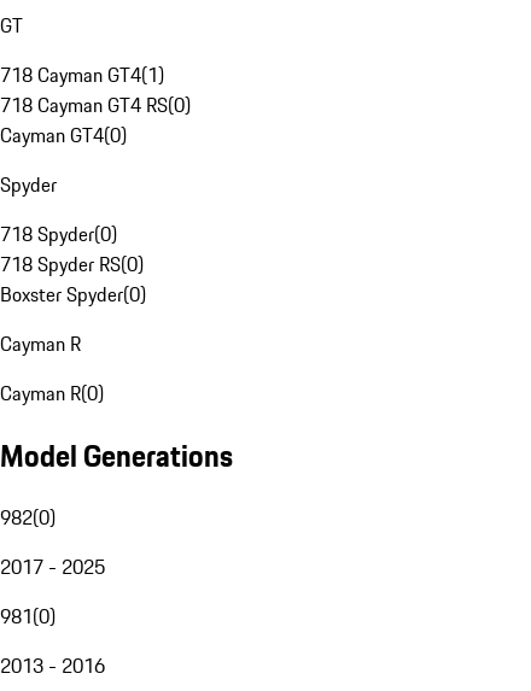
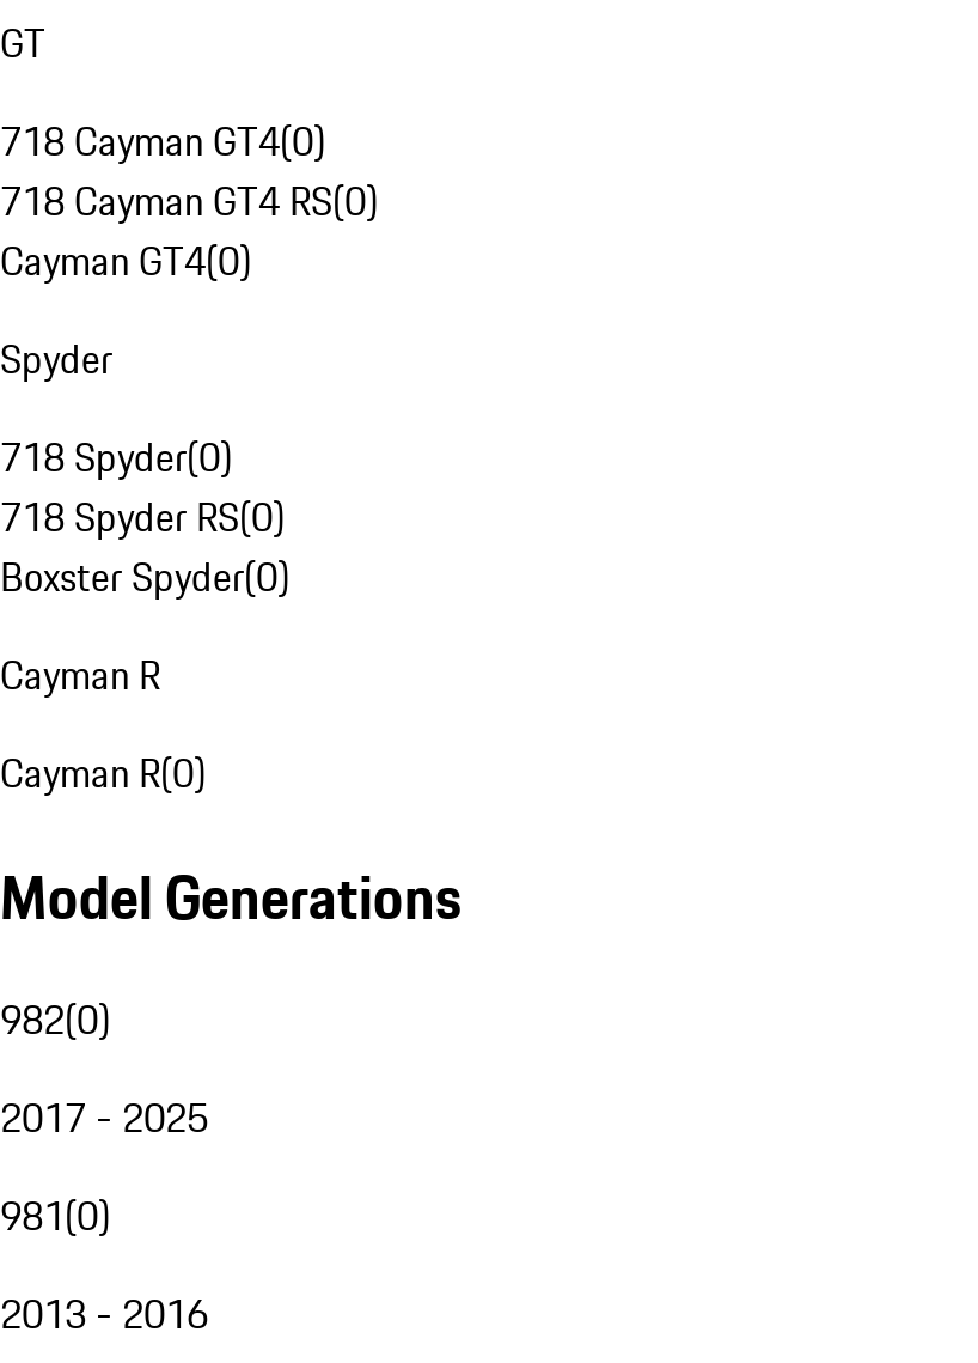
[0,60,164,89] 718 Cayman GT4(1) -> [0,113,325,170] 718 Cayman GT4(0)

